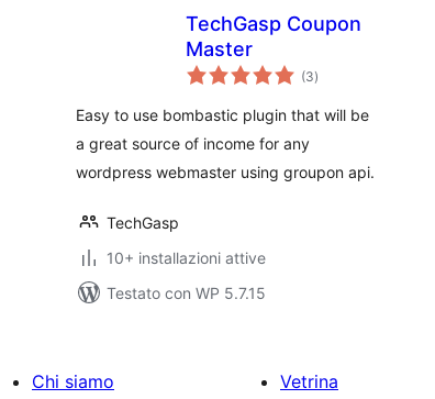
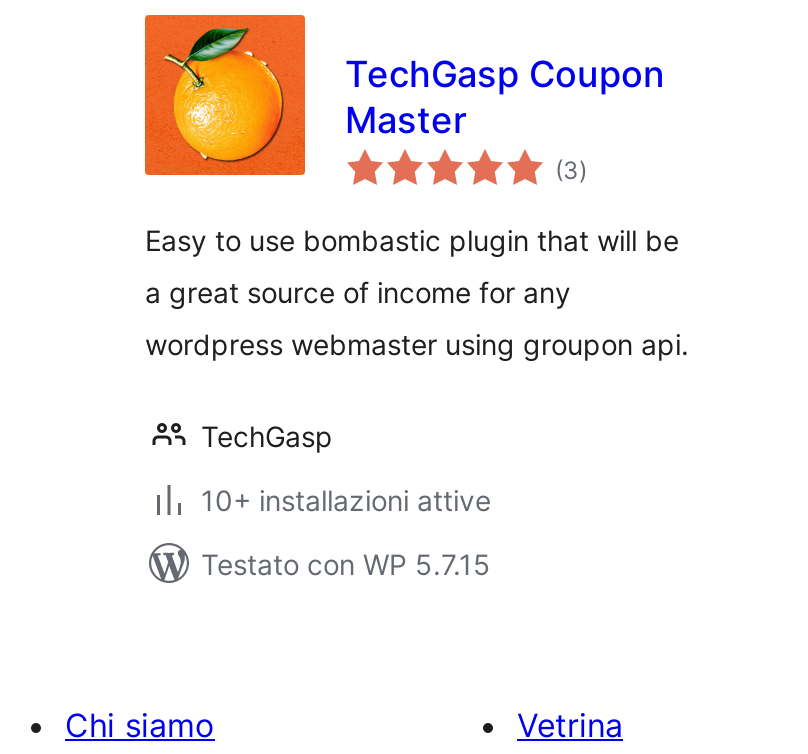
none -> [143,13,307,177] [image]

